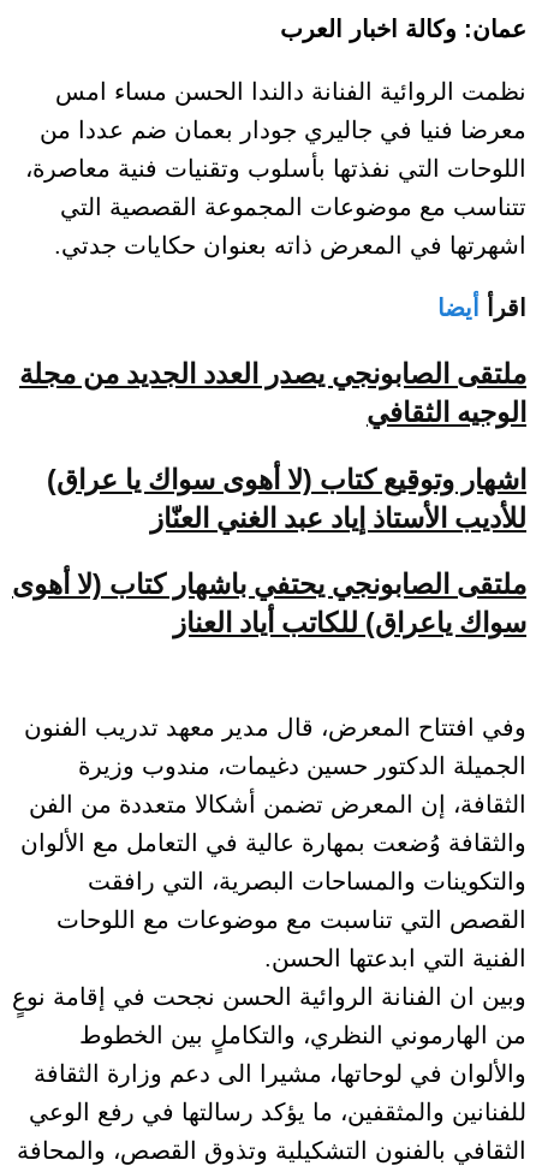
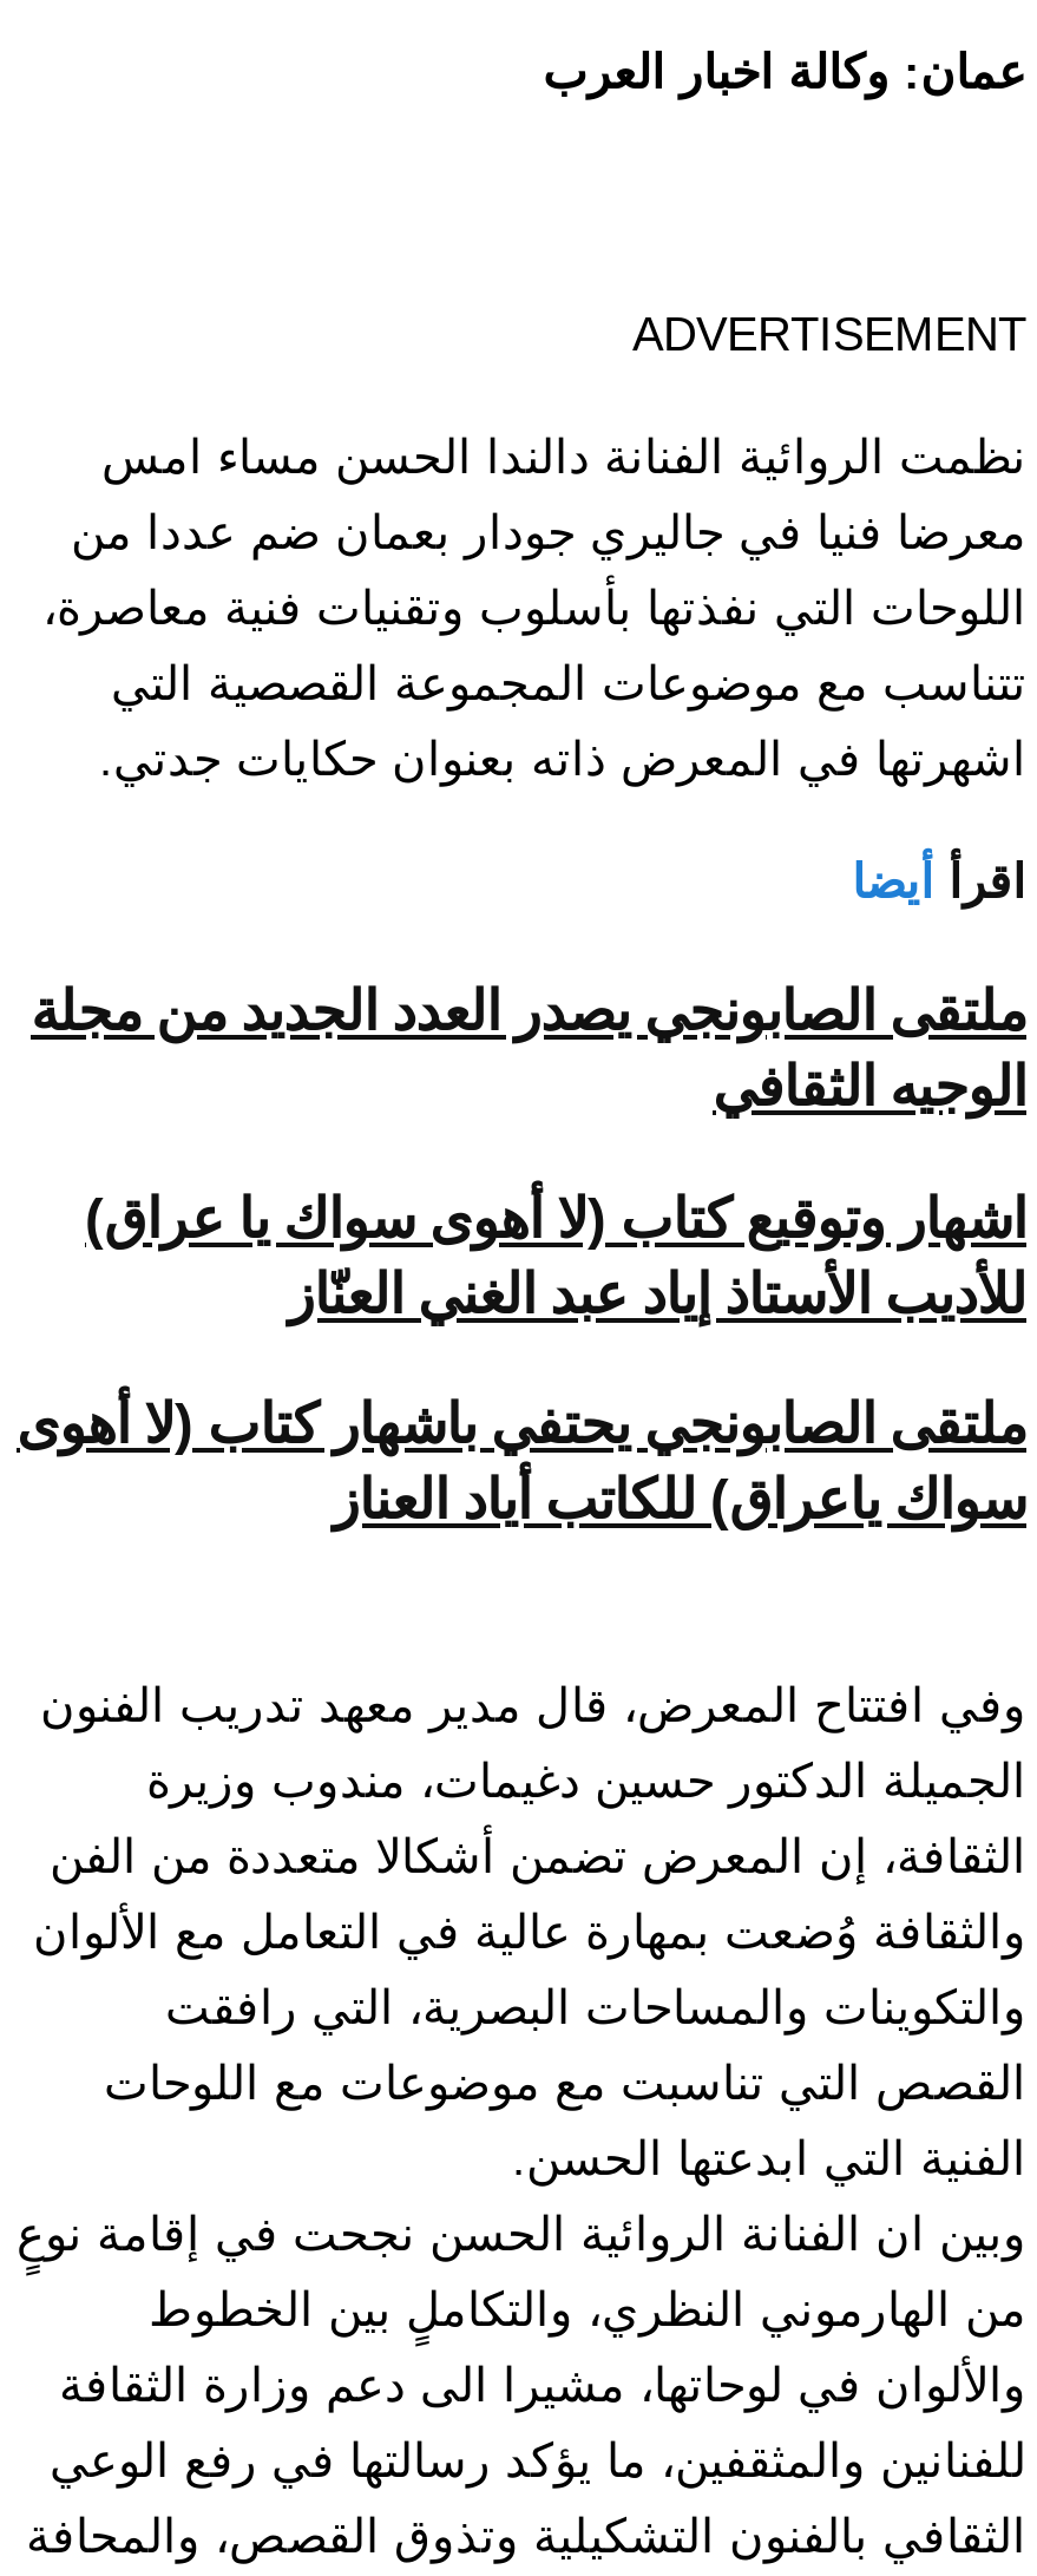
none -> [632,308,1026,360] ADVERTISEMENT

